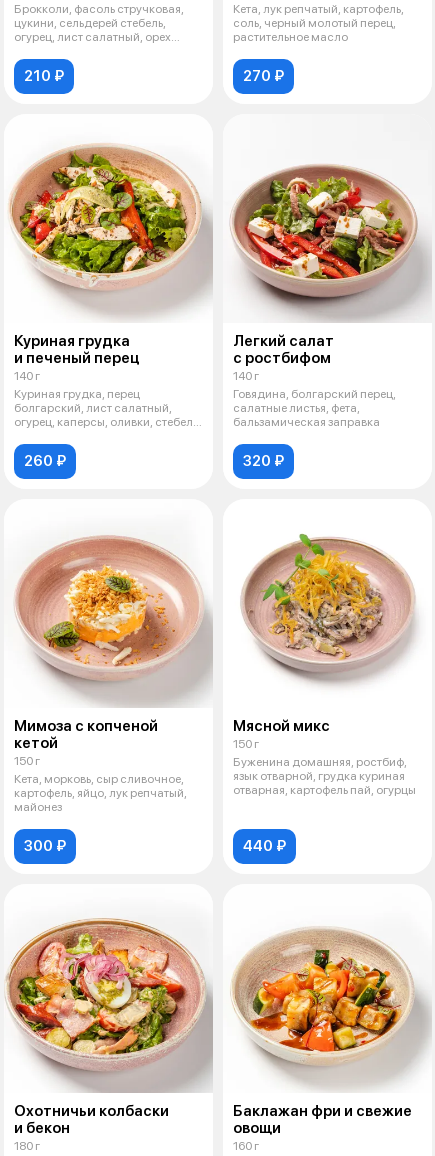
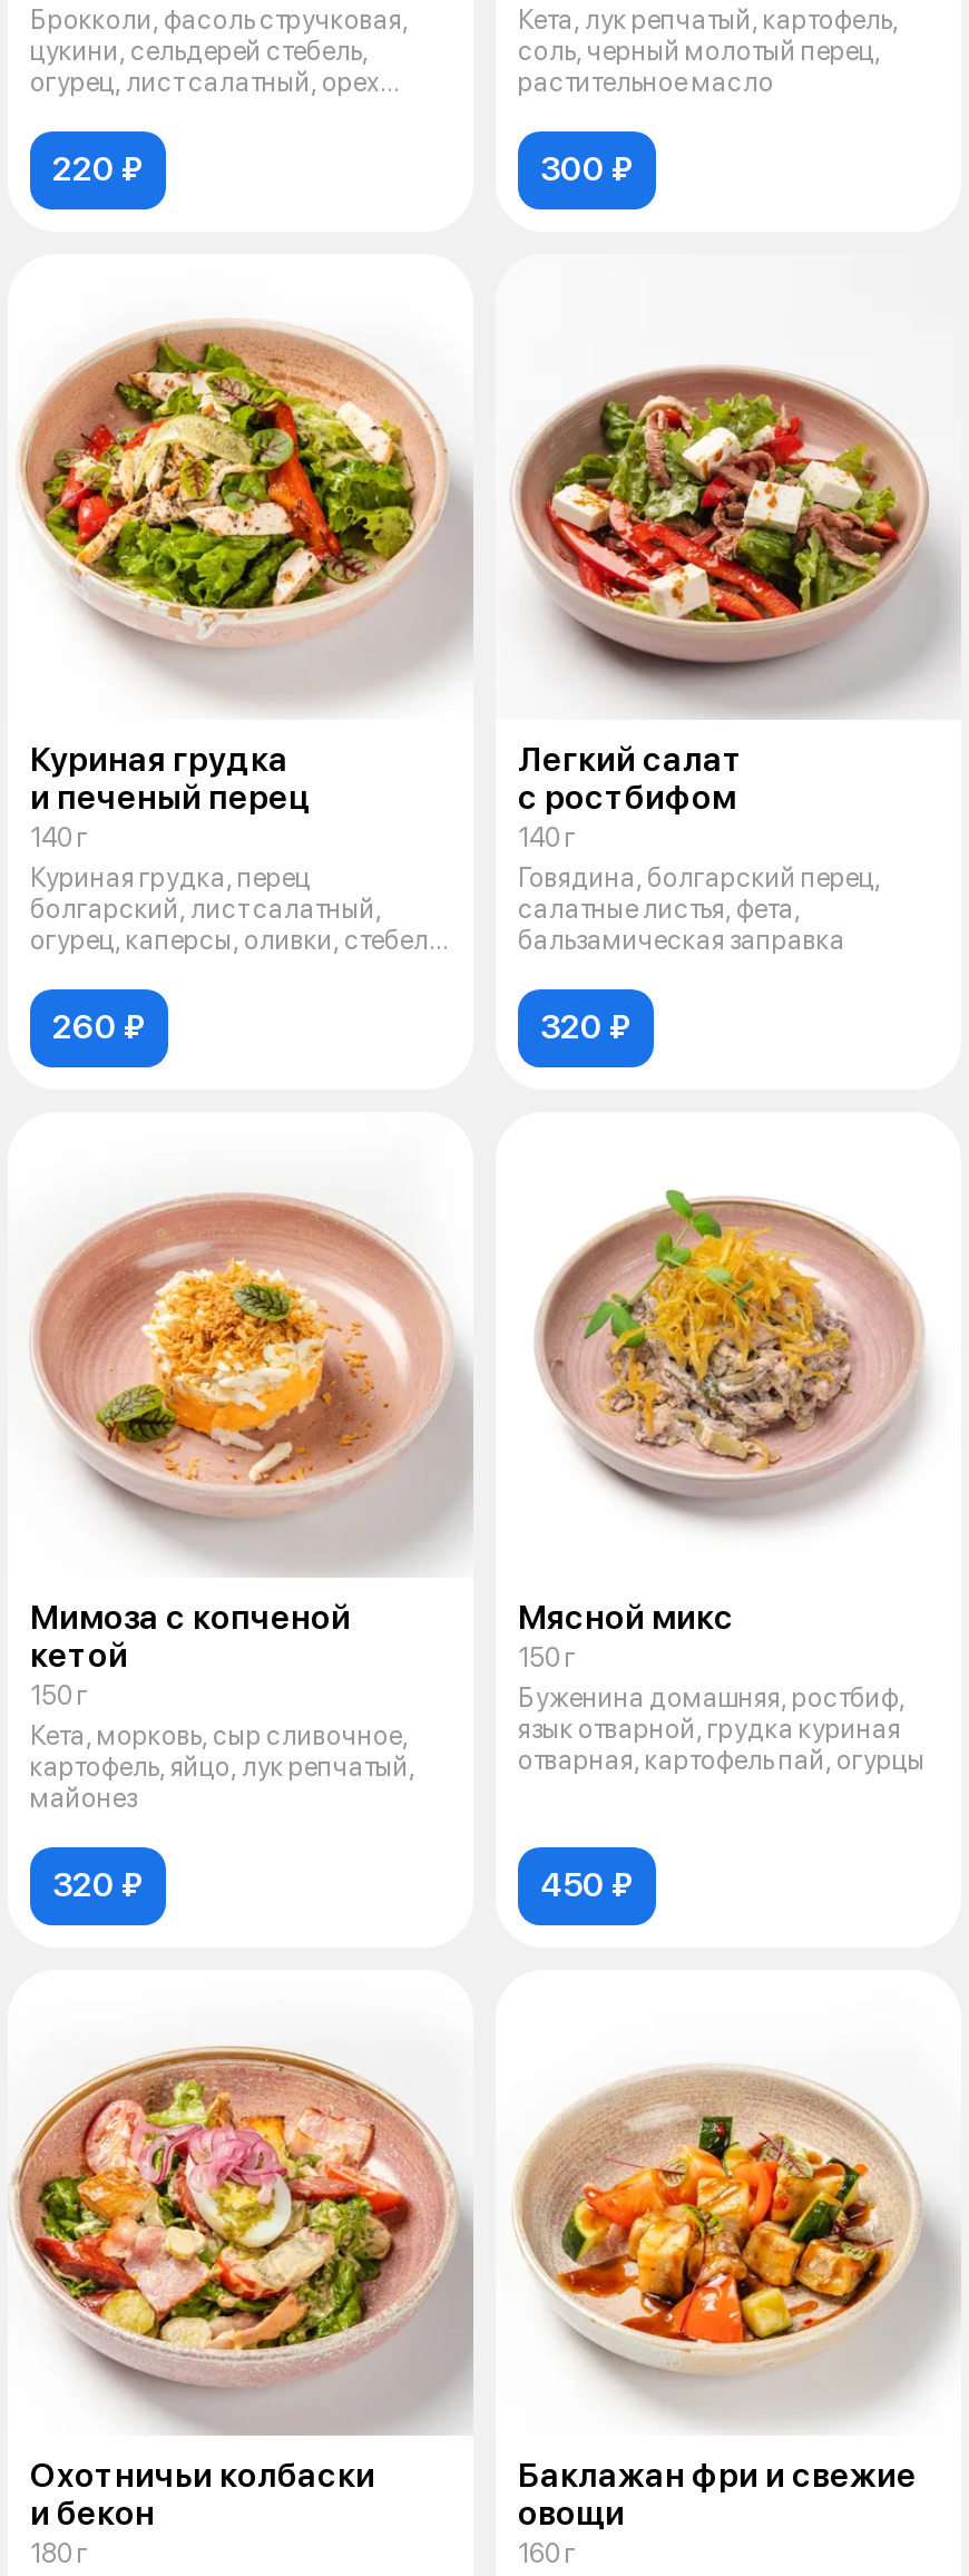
[24,67,64,85] 210 ₽ -> [52,150,144,190] 220 ₽
[243,67,284,85] 270 ₽ -> [540,150,634,190] 300 ₽
[24,837,66,855] 300 ₽ -> [52,1866,144,1906] 320 ₽
[243,837,286,855] 440 ₽ -> [540,1866,634,1906] 450 ₽

